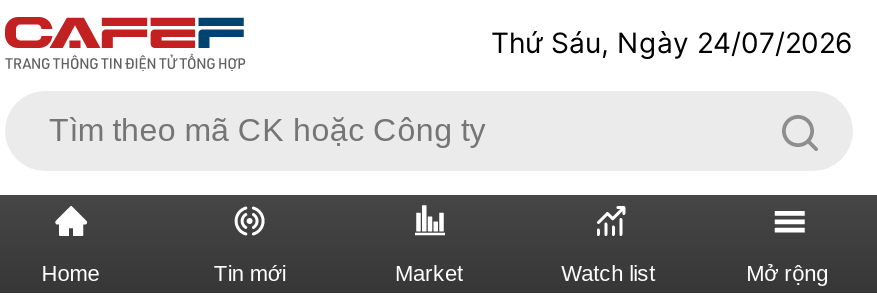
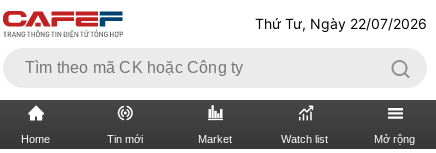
[491,25,853,59] Thứ Sáu, Ngày 24/07/2026 -> [255,15,427,32] Thứ Tư, Ngày 22/07/2026

